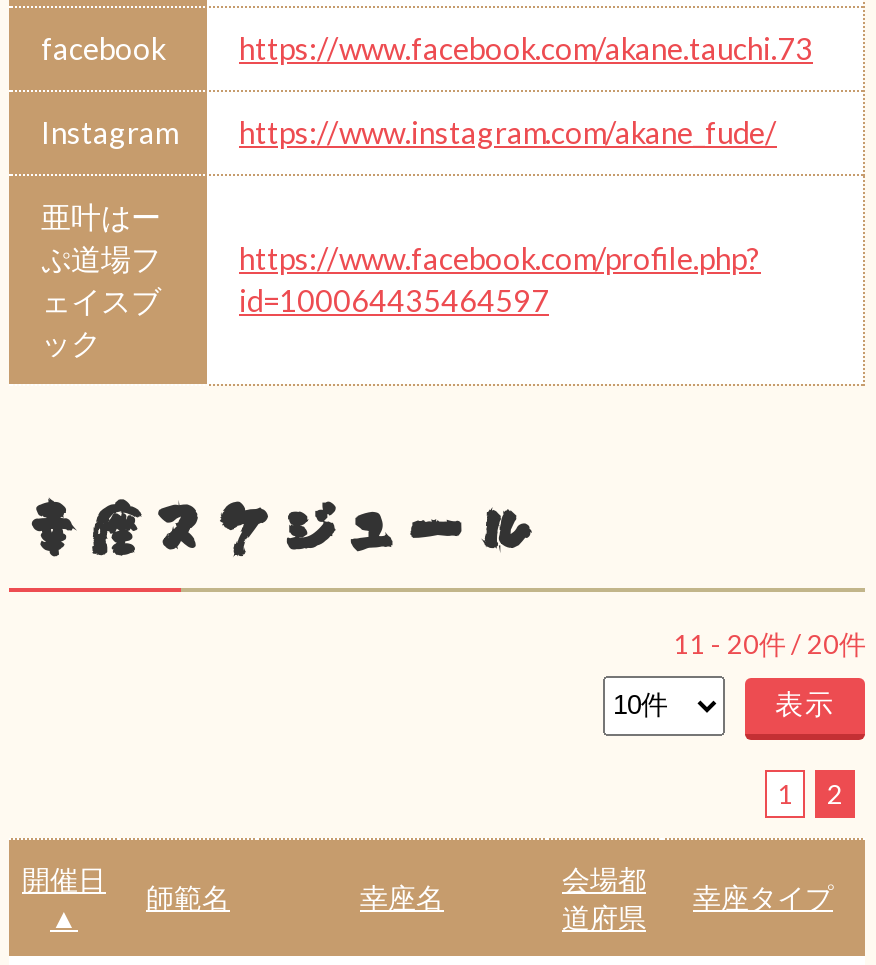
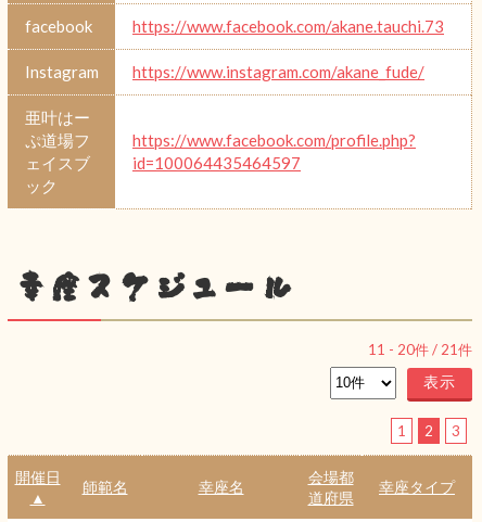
[673,629,865,661] 11 - 20件 / 20件 -> [368,341,472,359] 11 - 20件 / 21件
none -> [452,423,460,440] 3

